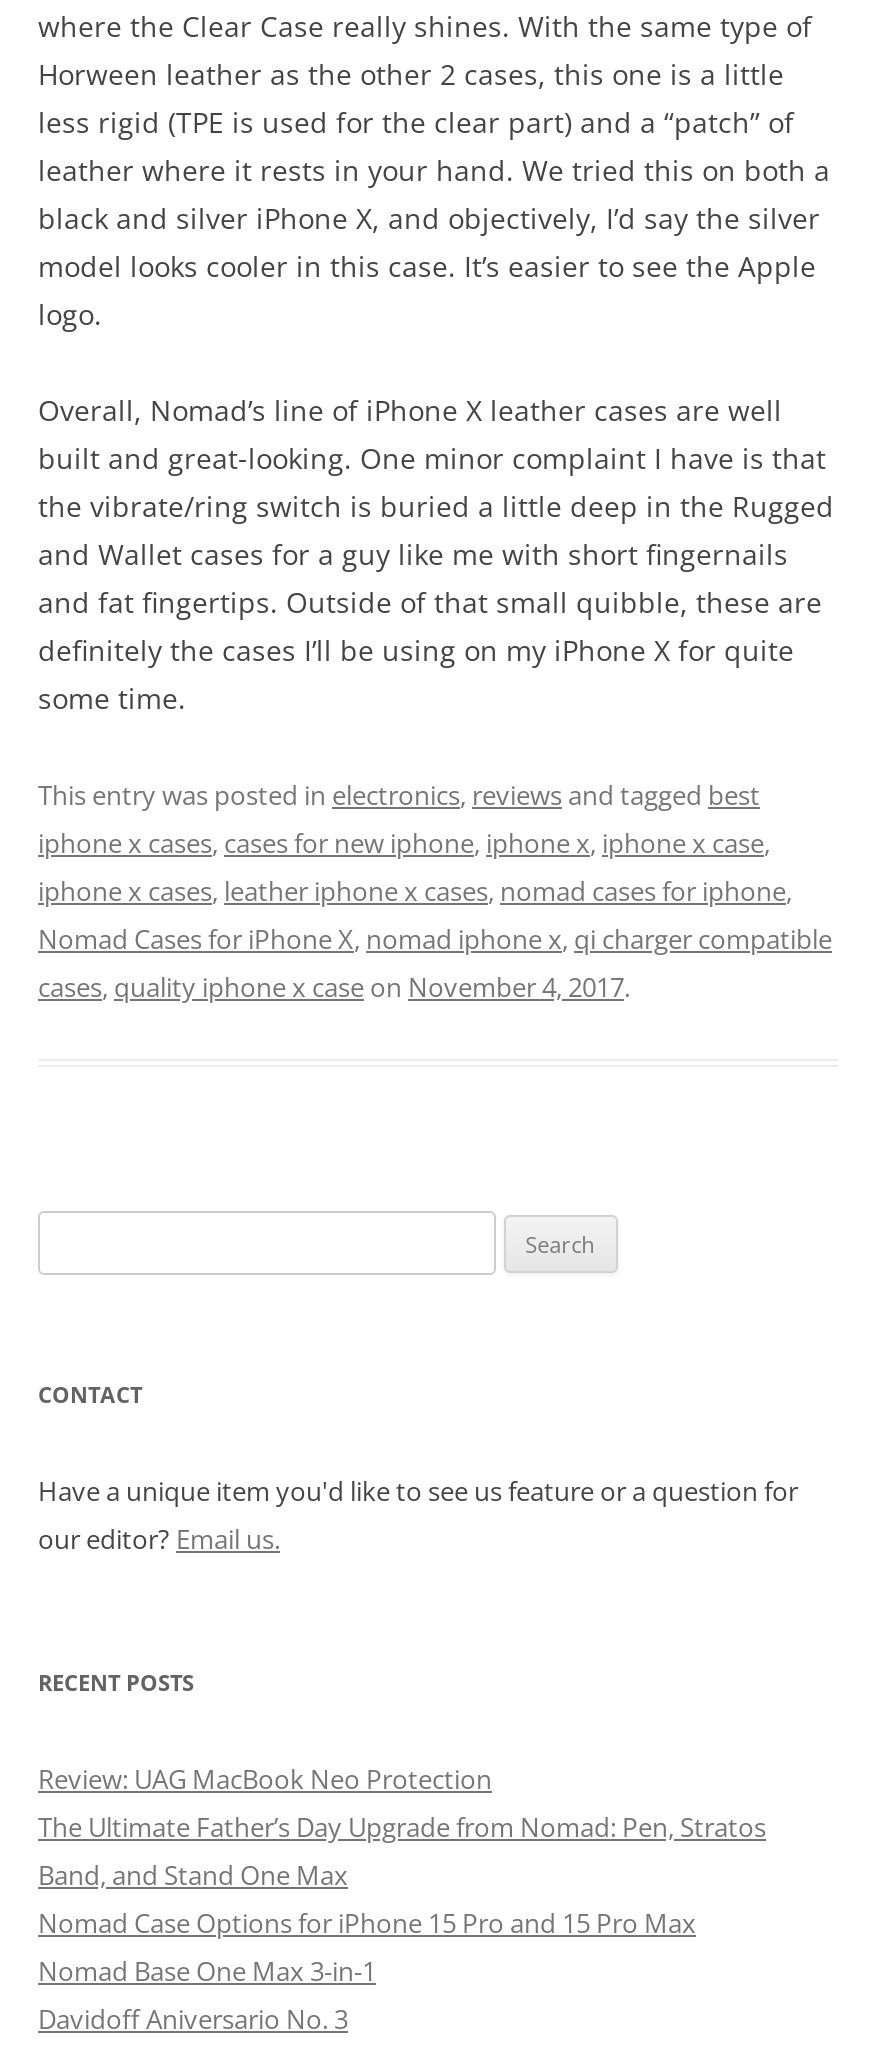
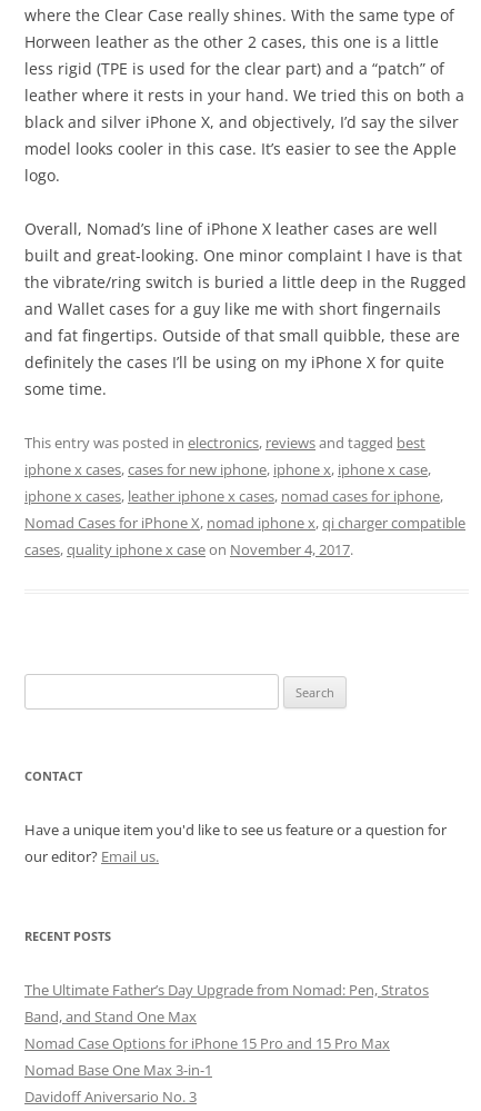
[38,1761,492,1797] Review: UAG MacBook Neo Protection -> none

